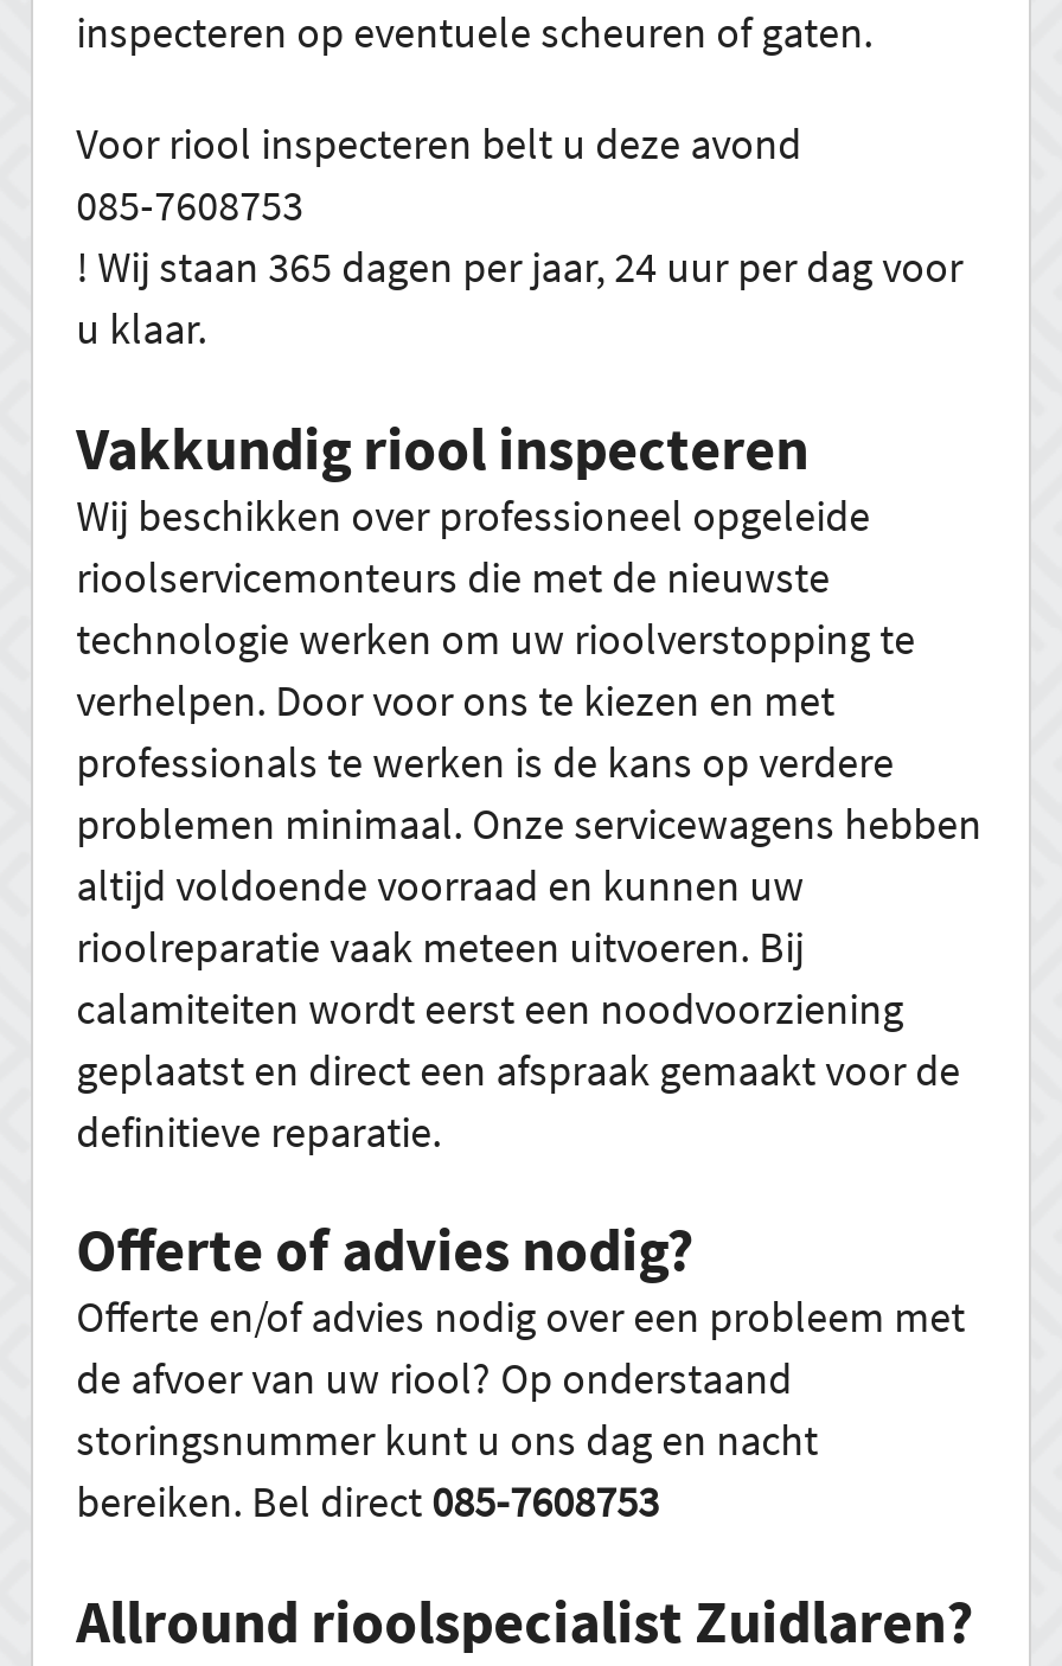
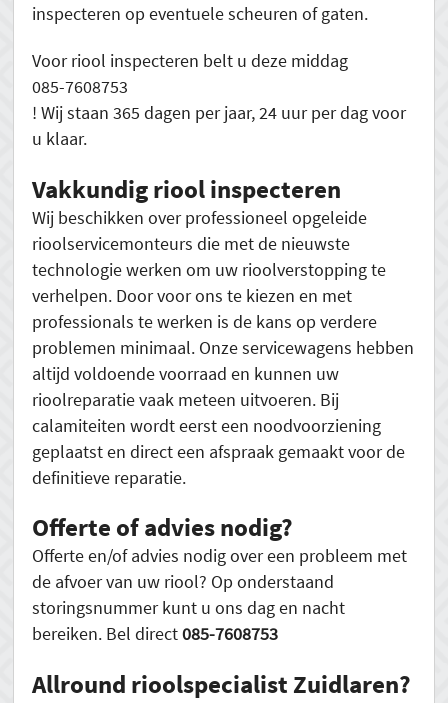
[76,119,802,171] Voor riool inspecteren belt u deze avond -> [32,50,348,72] Voor riool inspecteren belt u deze middag

